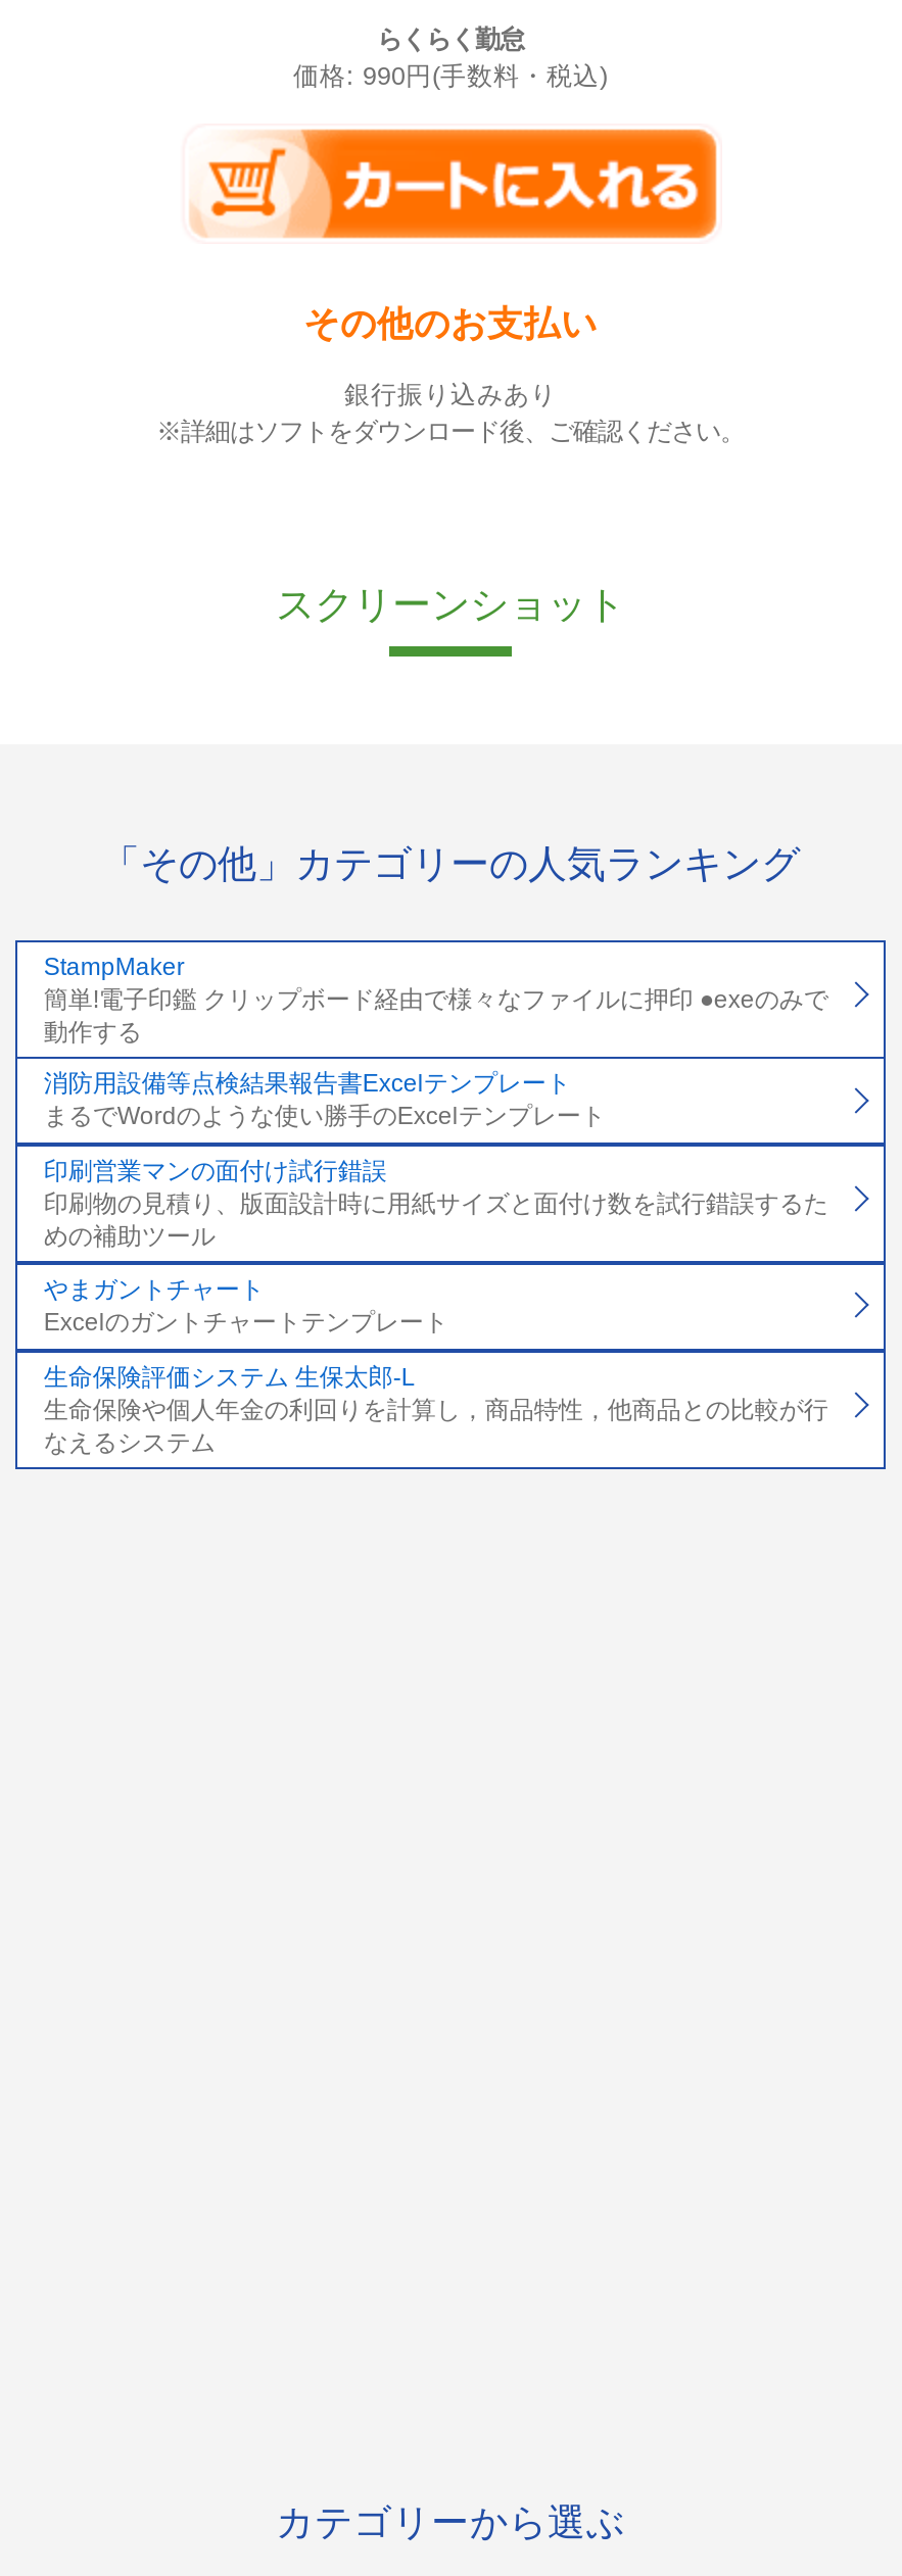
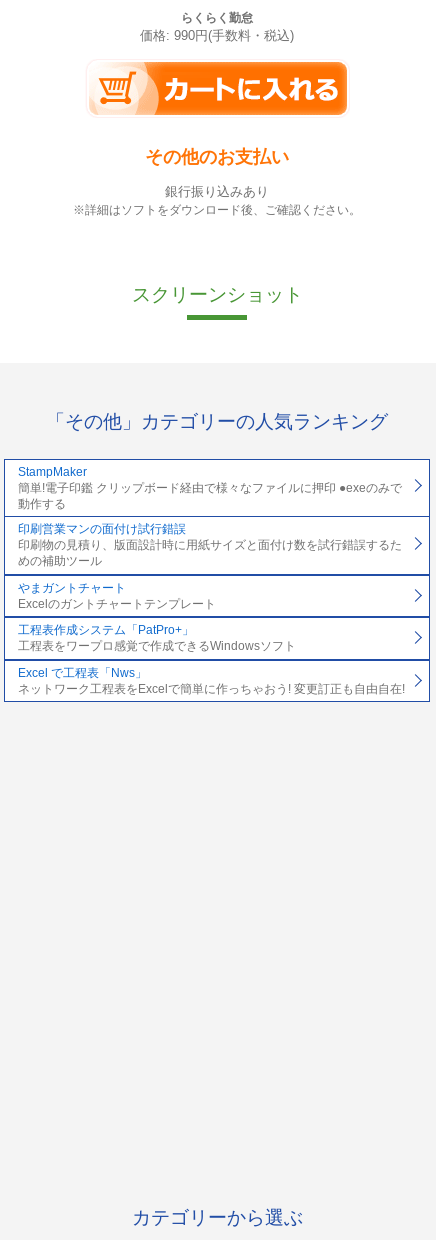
[44,1070,606,1131] 消防用設備等点検結果報告書Excelテンプレート | まるでWordのような使い勝手のExcelテンプレート -> none
moved [44,1156,828,1337] -> [18,522,402,611]: 印刷営業マンの面付け試行錯誤 | 印刷物の見積り、版面設計時に用紙サイズと面付け数を試行錯誤するた | めの補助ツール | やまガントチャート | Excelのガントチャートテンプレート
[44,1363,828,1457] 生命保険評価システム 生保太郎-L | 生命保険や個人年金の利回りを計算し，商品特性，他商品との比較が行 | なえるシステム -> [18,623,405,696] 工程表作成システム「PatPro+」 | 工程表をワープロ感覚で作成できるWindowsソフト | Excel で工程表「Nws」 | ネットワーク工程表をExcelで簡単に作っちゃおう! 変更訂正も自由自在!

